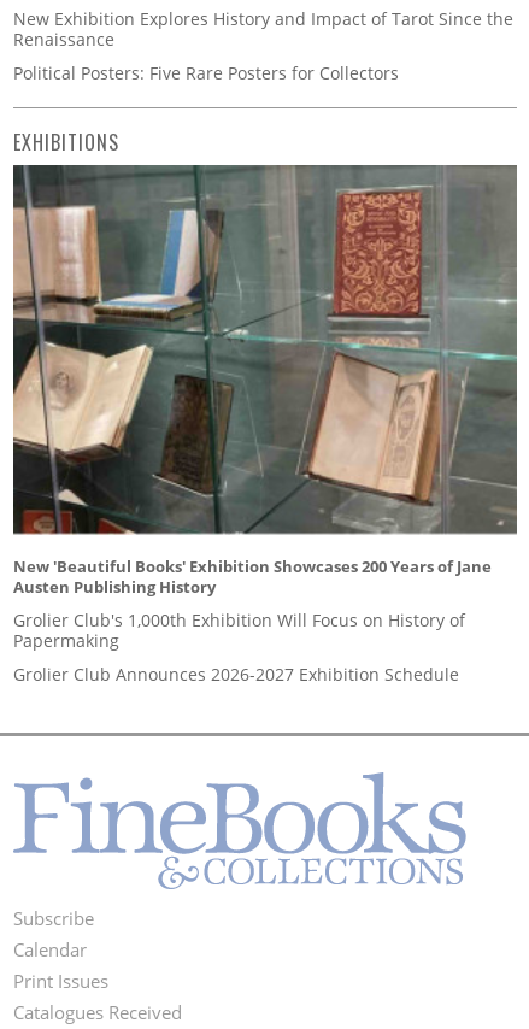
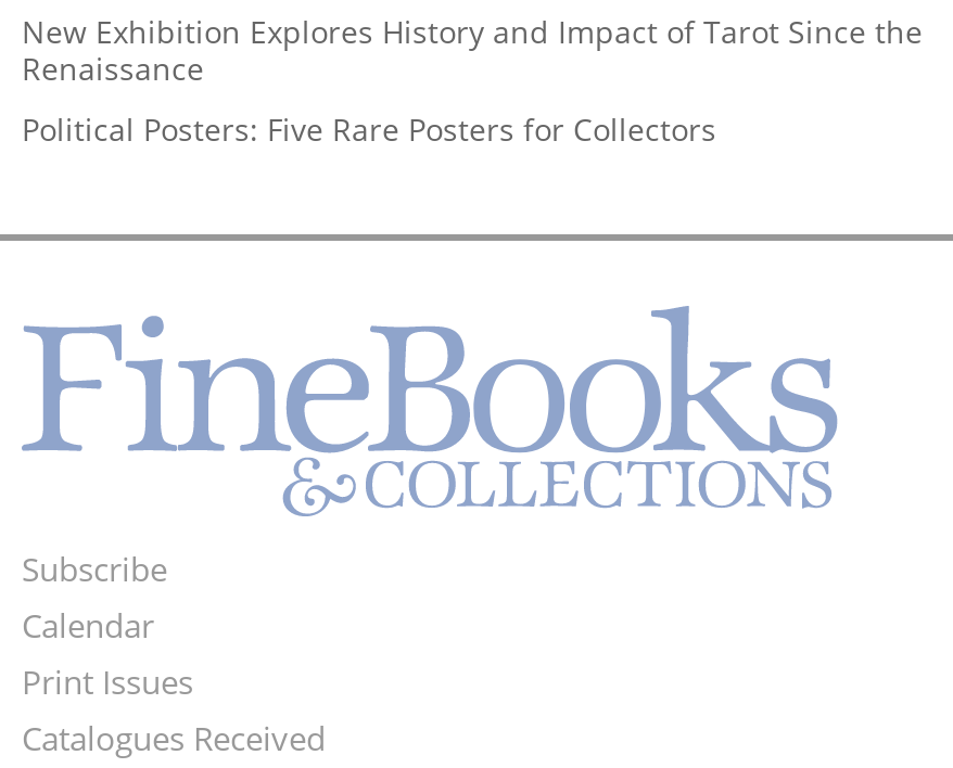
[13,128,119,157] EXHIBITIONS -> none
[12,164,518,686] [image] | New 'Beautiful Books' Exhibition Showcases 200 Years of Jane | Austen Publishing History | Grolier Club's 1,000th Exhibition Will Focus on History of | Papermaking | Grolier Club Announces 2026-2027 Exhibition Schedule -> none

